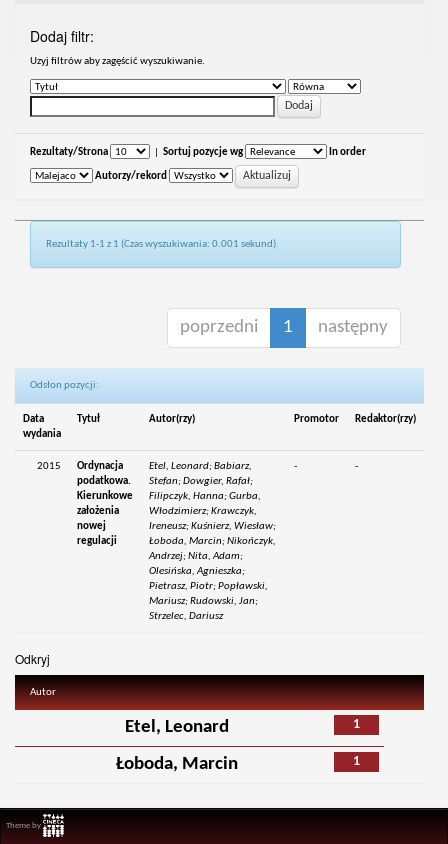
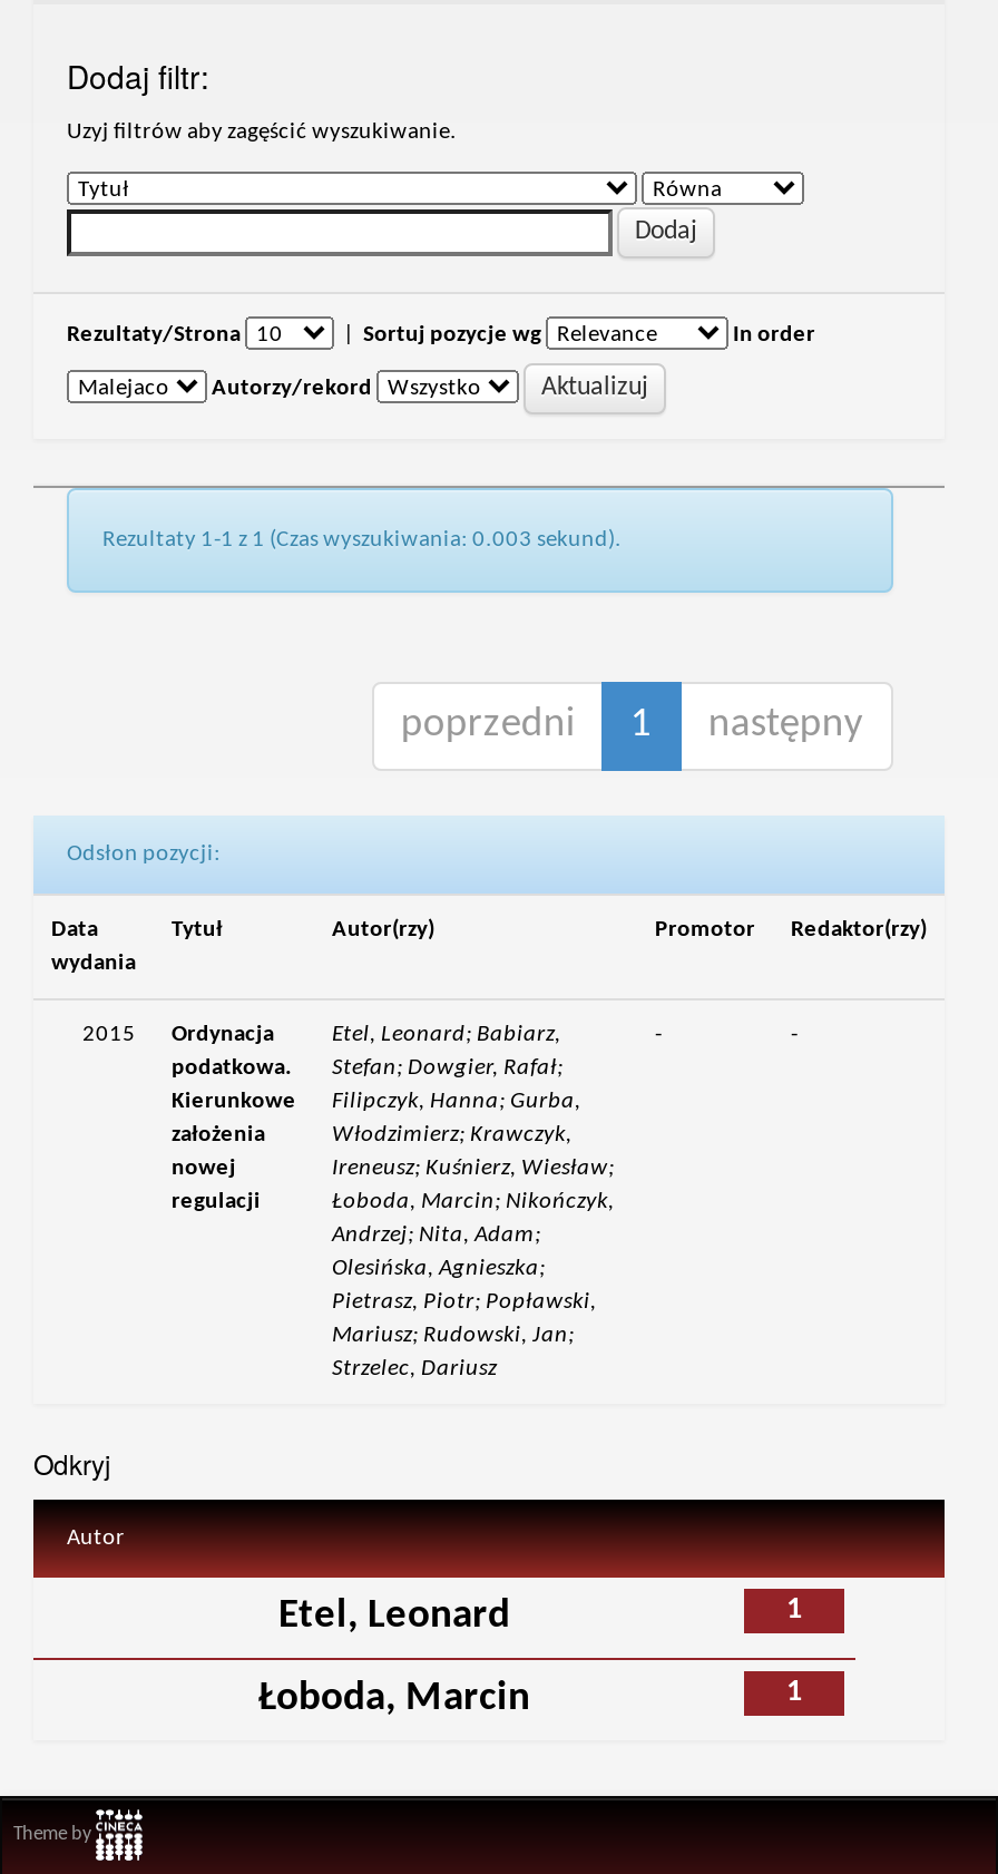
[46,239,279,250] Rezultaty 1-1 z 1 (Czas wyszukiwania: 0.001 sekund). -> [102,528,622,553] Rezultaty 1-1 z 1 (Czas wyszukiwania: 0.003 sekund).

